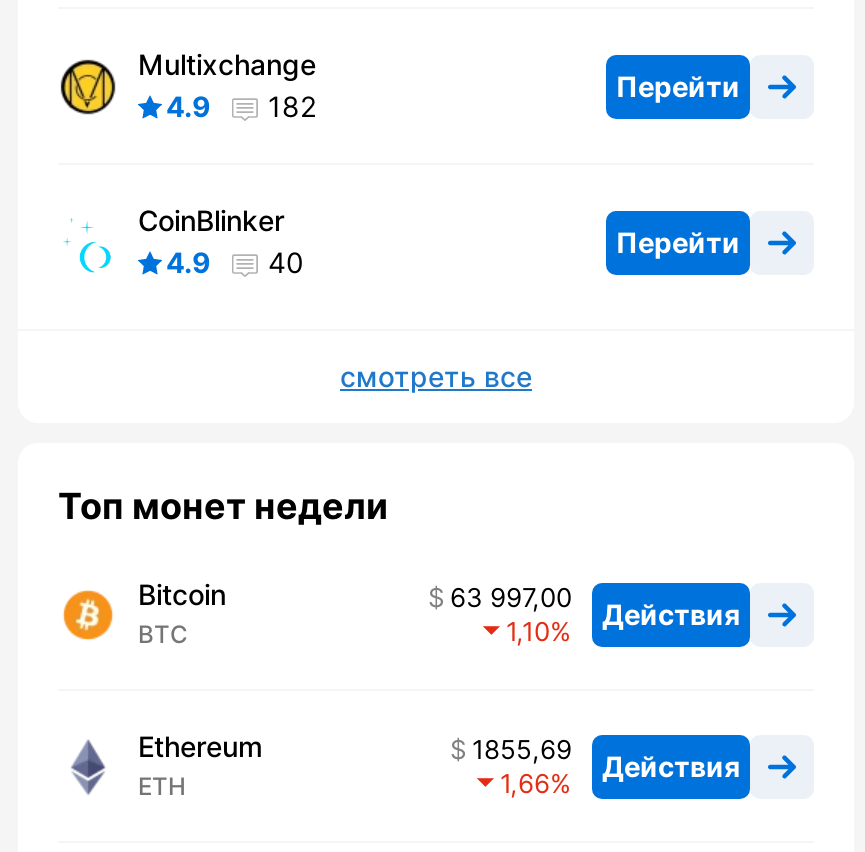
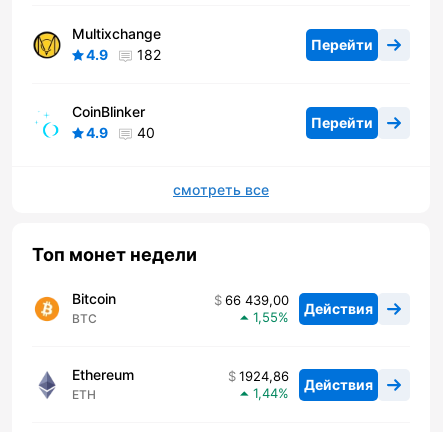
[450,582,740,631] 63 997,00 Действия -> [225,292,373,317] 66 439,00 Действия
[506,616,550,648] 1,10 -> [253,309,278,325] 1,55
[472,734,740,783] 1855,69 Действия -> [239,368,373,393] 1924,86 Действия
[500,768,550,800] 1,66 -> [253,385,278,401] 1,44

